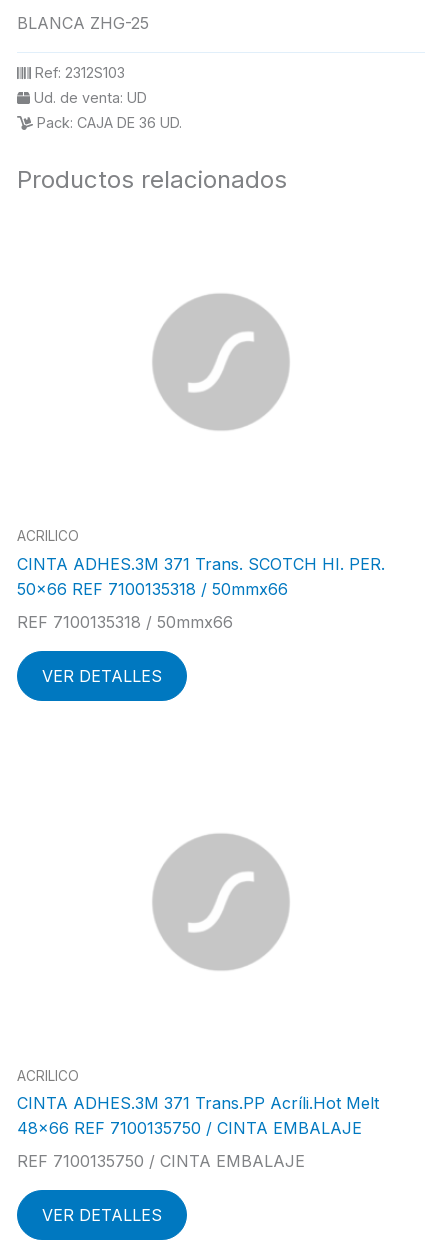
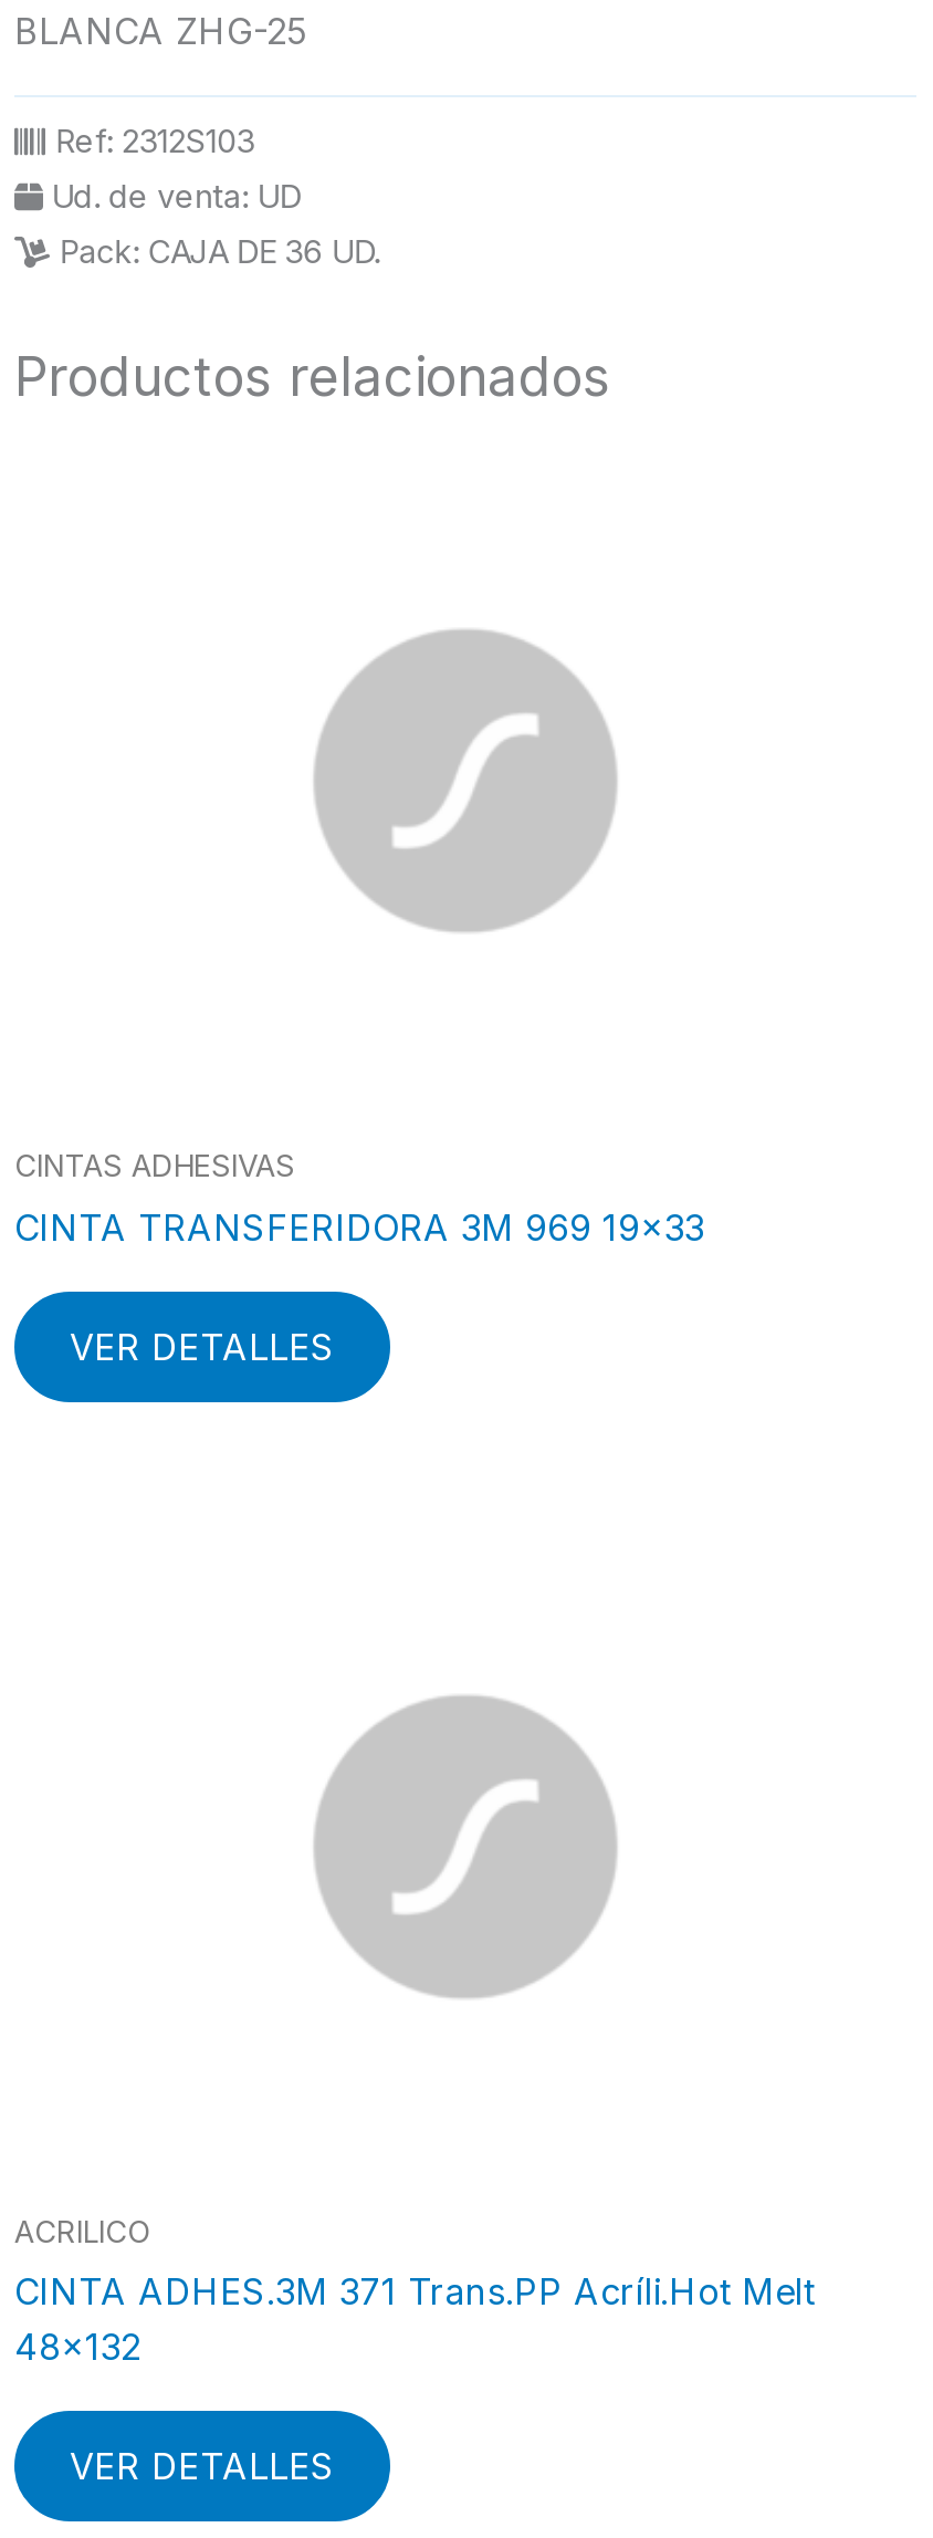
[17,528,385,632] ACRILICO | CINTA ADHES.3M 371 Trans. SCOTCH HI. PER. | 50×66 REF 7100135318 / 50mmx66 | REF 7100135318 / 50mmx66 -> [14,1148,704,1249] CINTAS ADHESIVAS | CINTA TRANSFERIDORA 3M 969 19×33
[17,1118,362,1171] 48×66 REF 7100135750 / CINTA EMBALAJE | REF 7100135750 / CINTA EMBALAJE -> [14,2325,140,2369] 48×132

